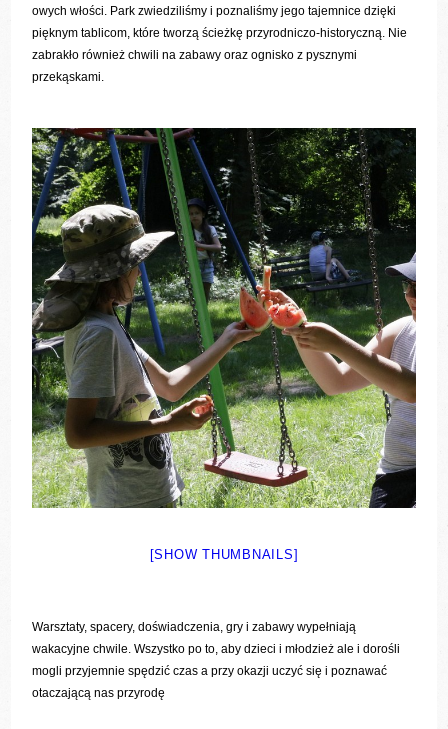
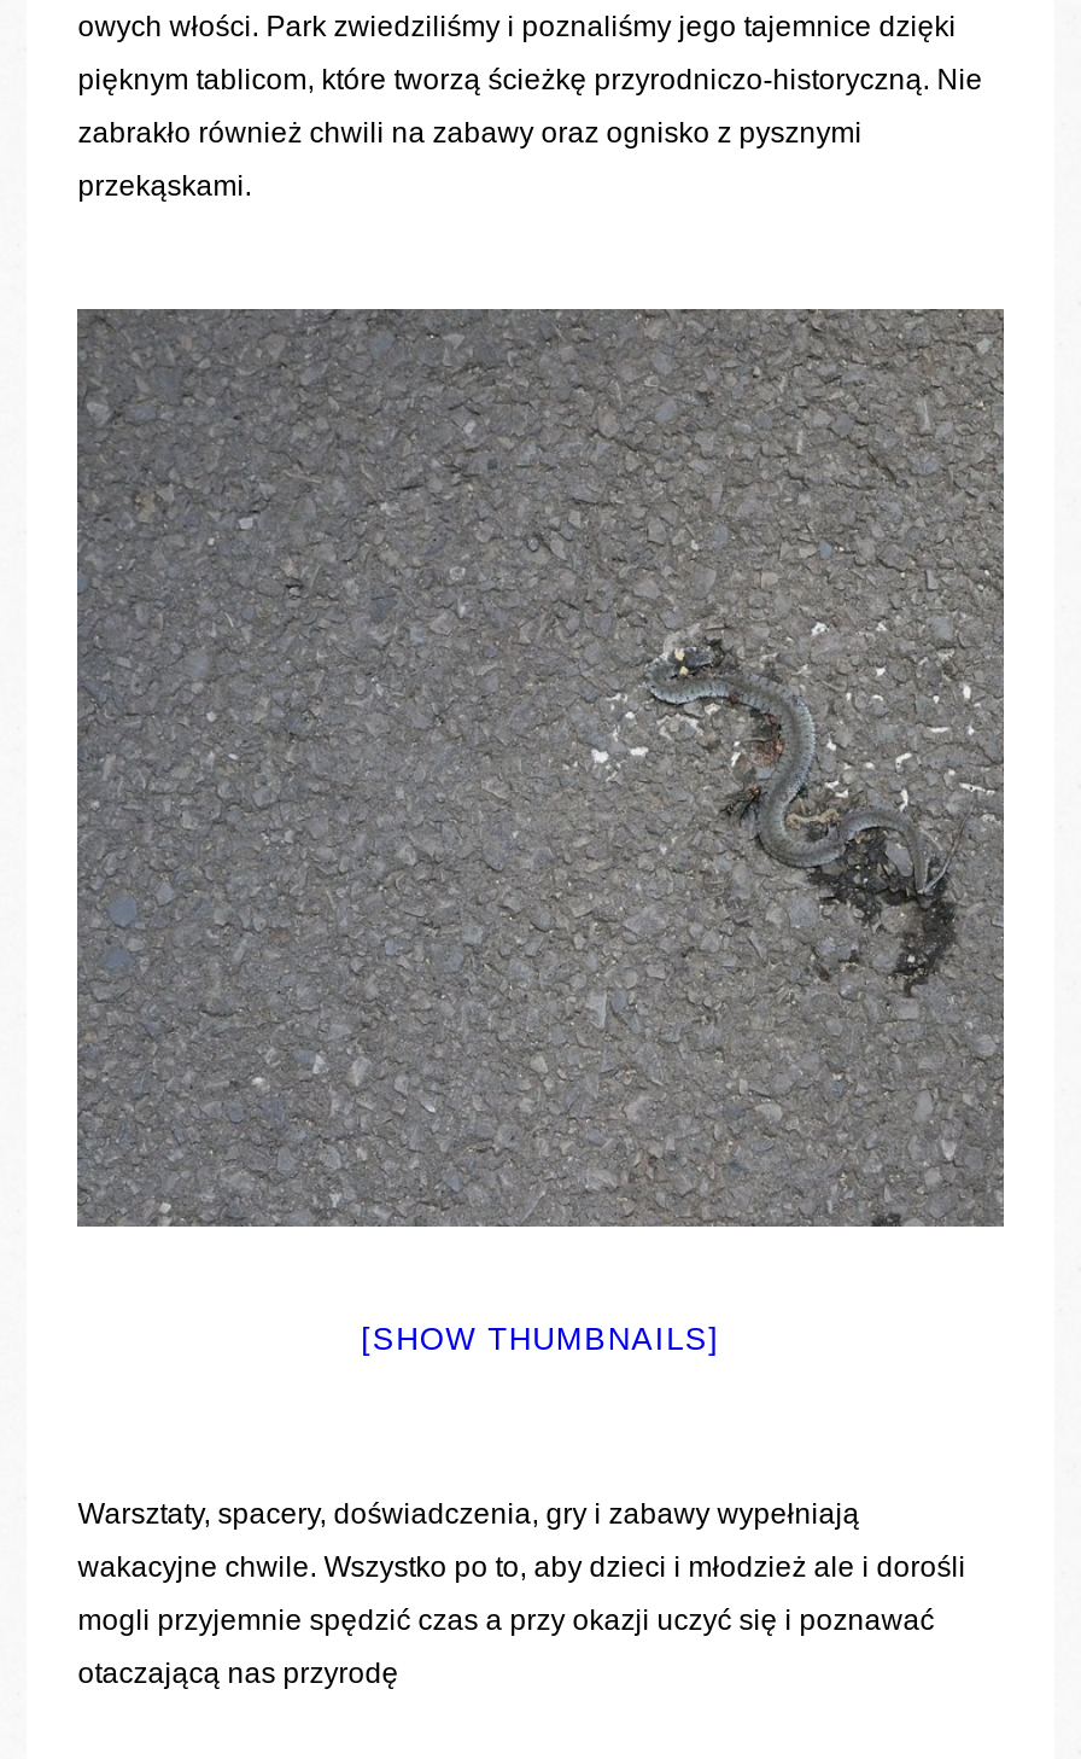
[32,127,416,508] [image] -> [75,307,1006,1229] [image]

